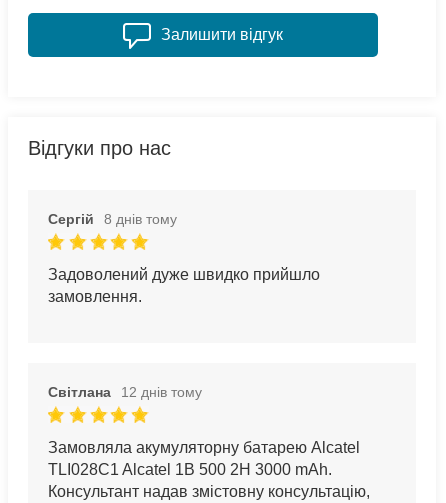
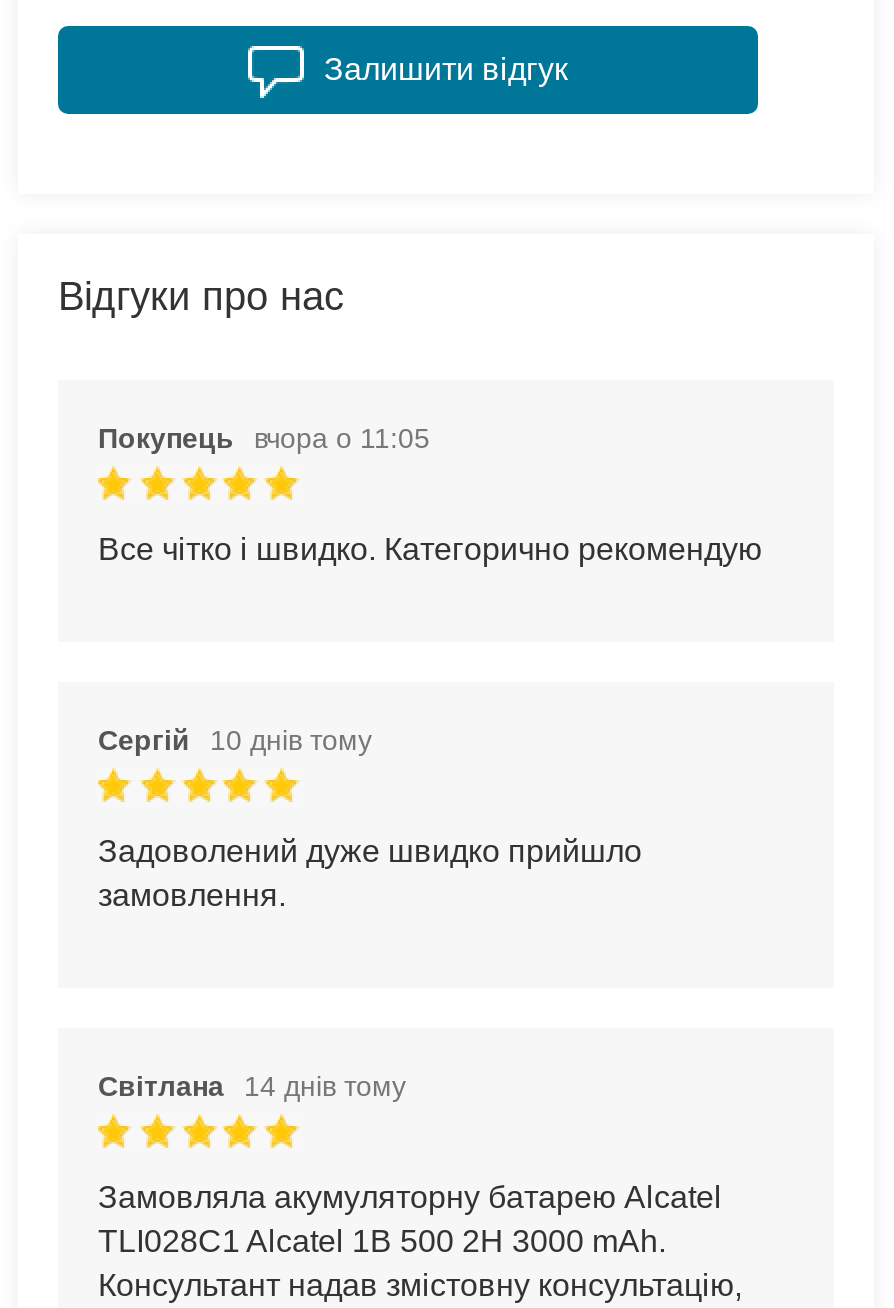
none -> [98,422,762,566] Покупець | вчора о 11:05 | Все чітко і швидко. Категорично рекомендую
[48,211,177,227] Сергій 8 днів тому -> [98,724,372,756] Сергій 10 днів тому
[48,384,202,400] Світлана 12 днів тому -> [98,1070,406,1102] Світлана 14 днів тому

